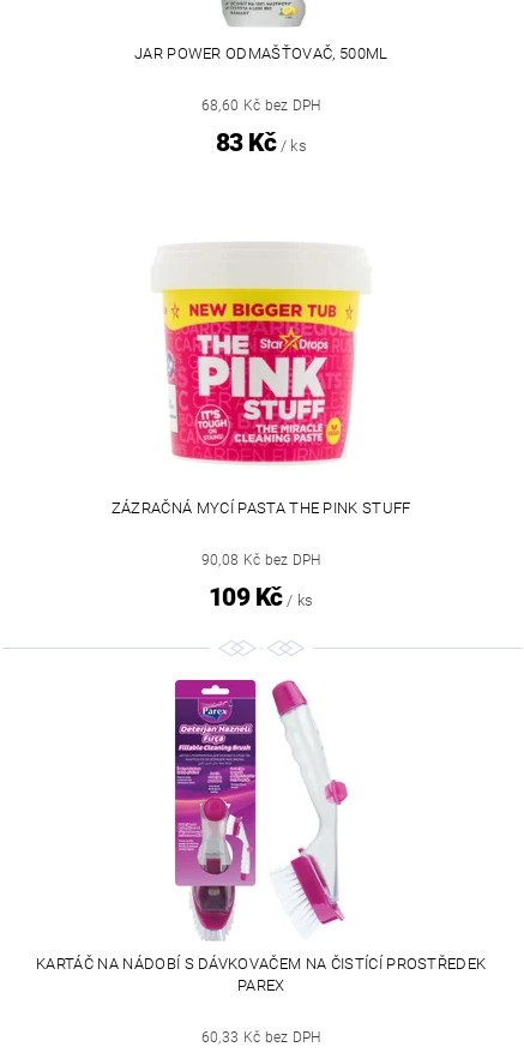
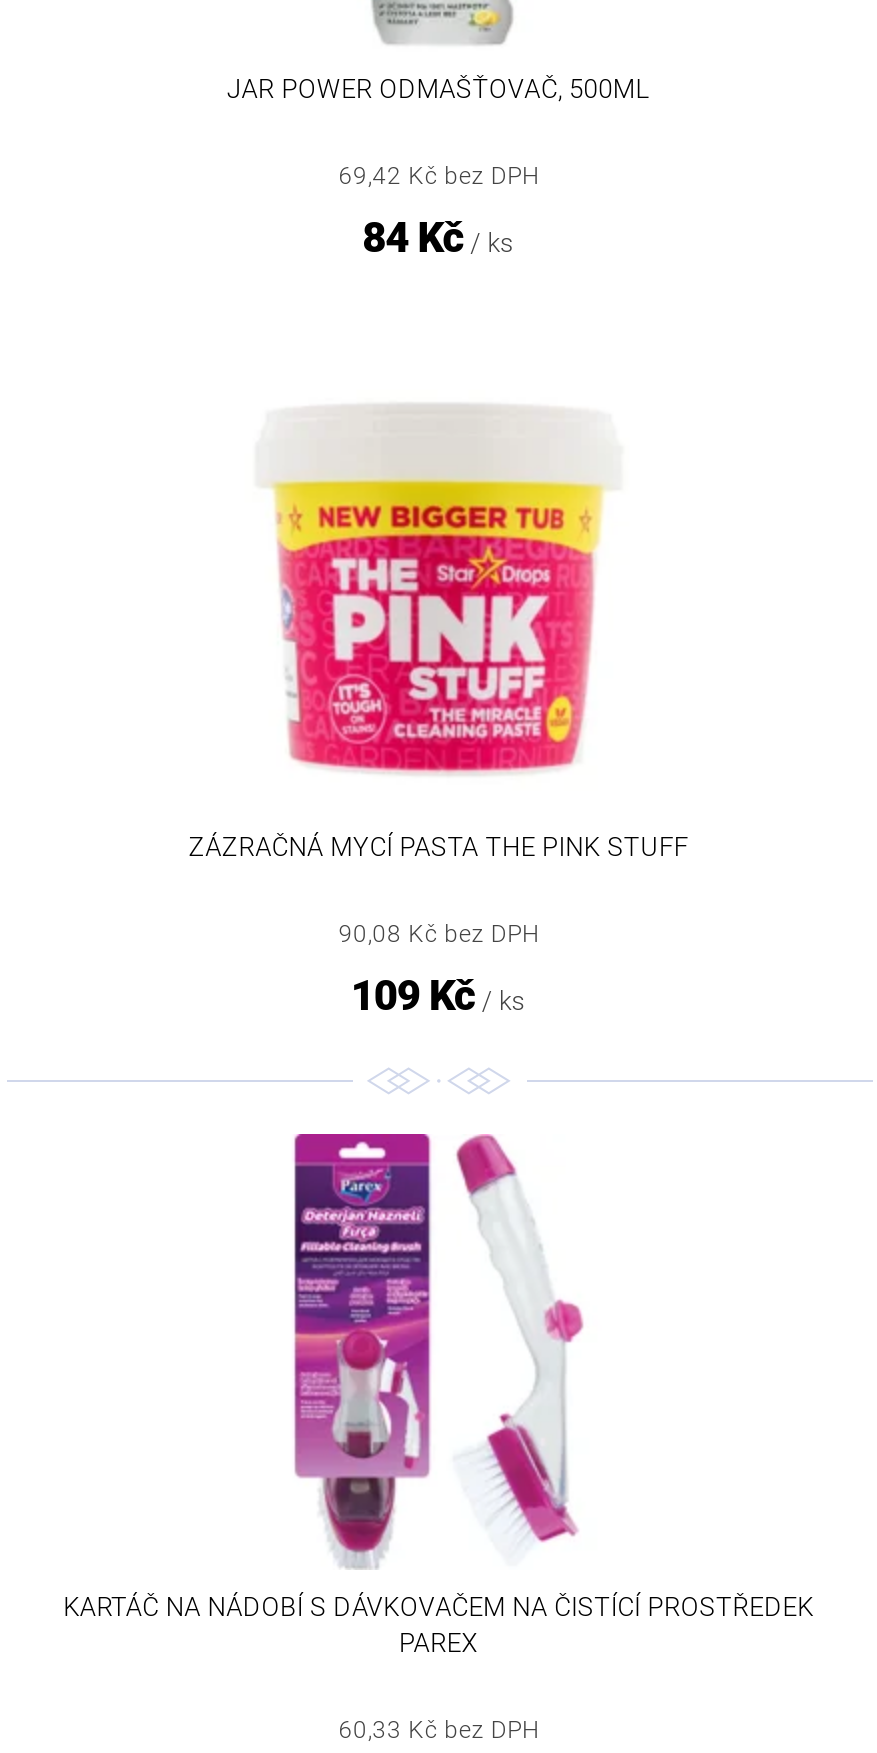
[201,97,321,113] 68,60 Kč bez DPH -> [338,161,539,189] 69,42 Kč bez DPH
[215,128,307,157] 83 Kč / ks -> [362,213,515,261] 84 Kč / ks

